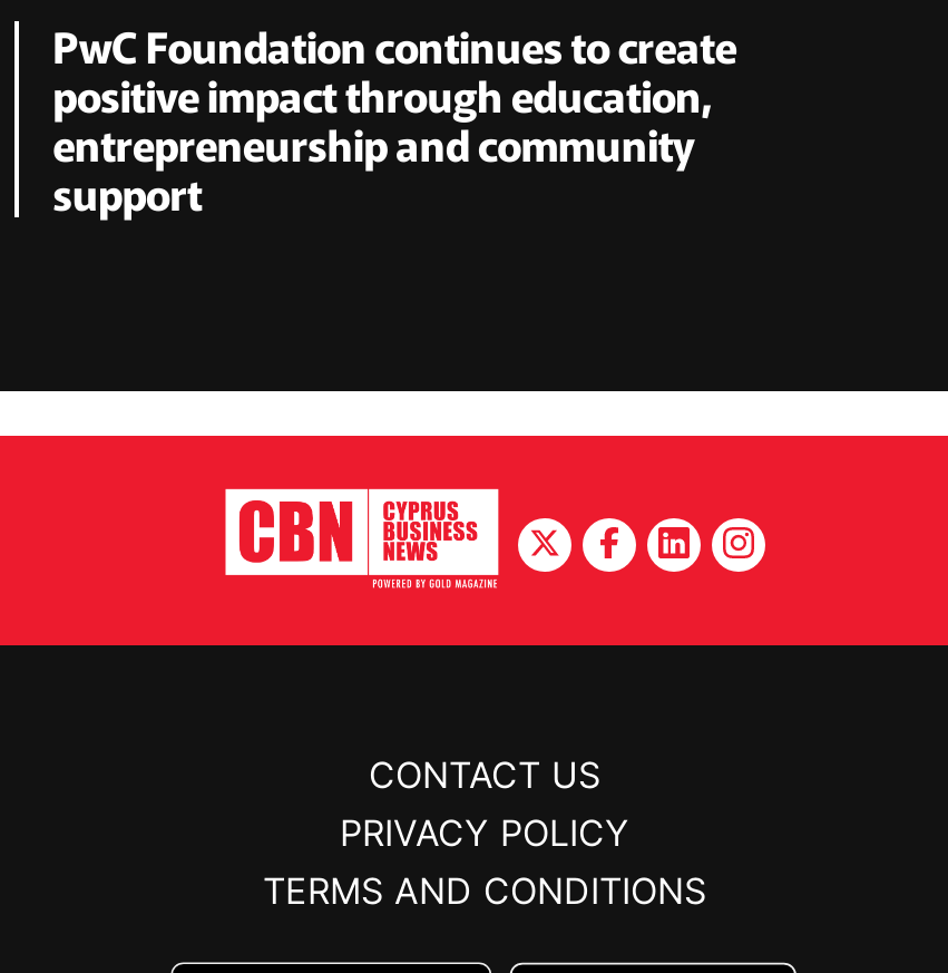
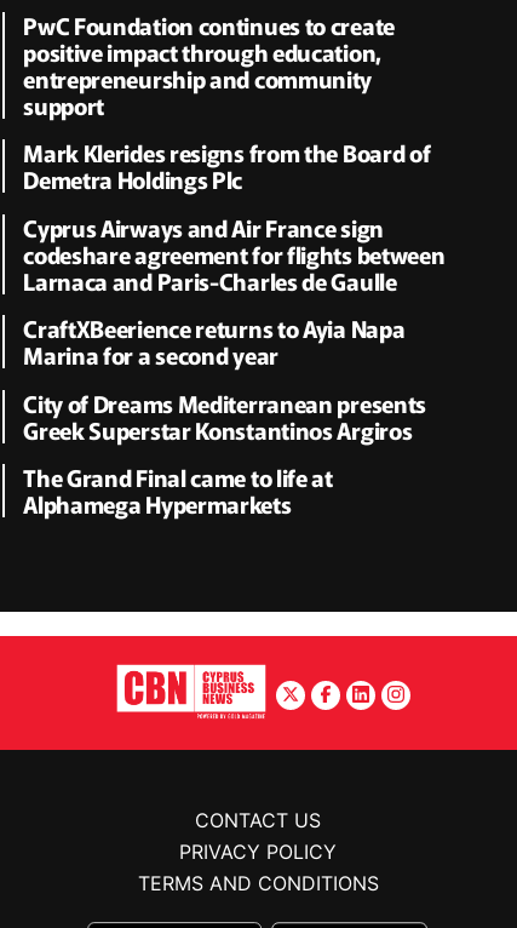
none -> [23,136,445,520] Mark Klerides resigns from the Board of | Demetra Holdings Plc | Cyprus Airways and Air France sign | codeshare agreement for flights between | Larnaca and Paris-Charles de Gaulle | CraftXBeerience returns to Ayia Napa | Marina for a second year | City of Dreams Mediterranean presents | Greek Superstar Konstantinos Argiros | The Grand Final came to life at | Alphamega Hypermarkets

